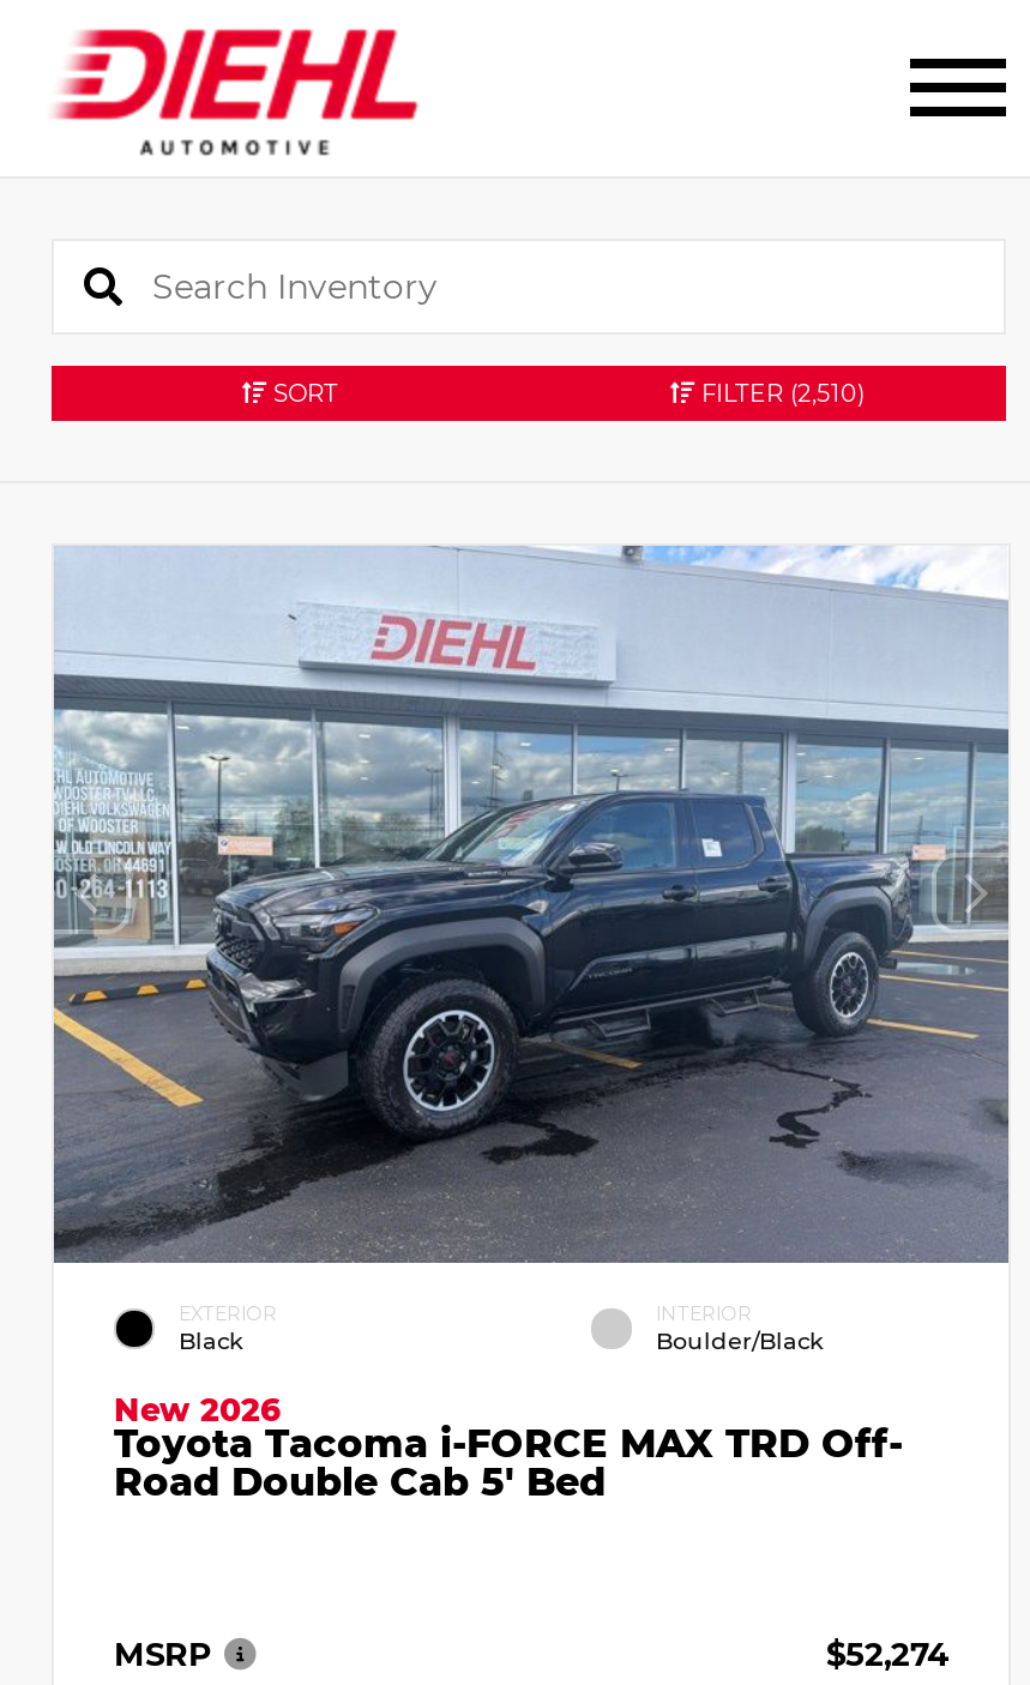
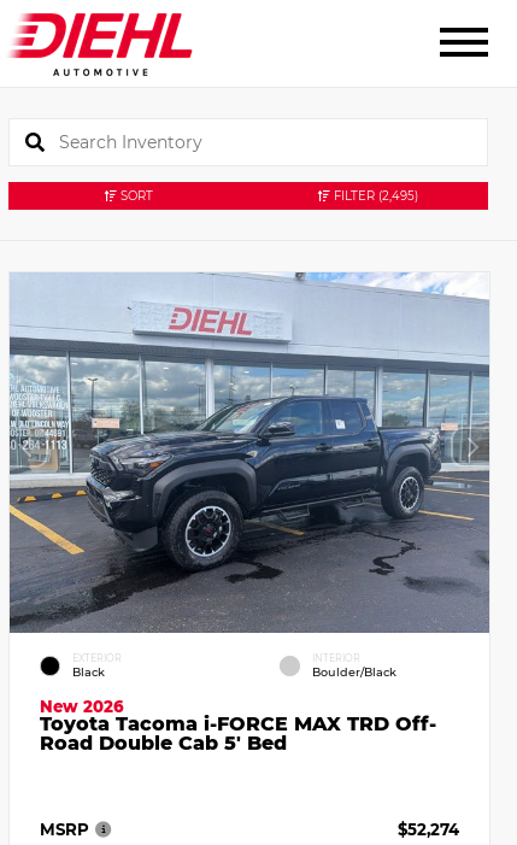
[694,377,865,408] FILTER (2,510) -> [330,188,418,203] FILTER (2,495)

